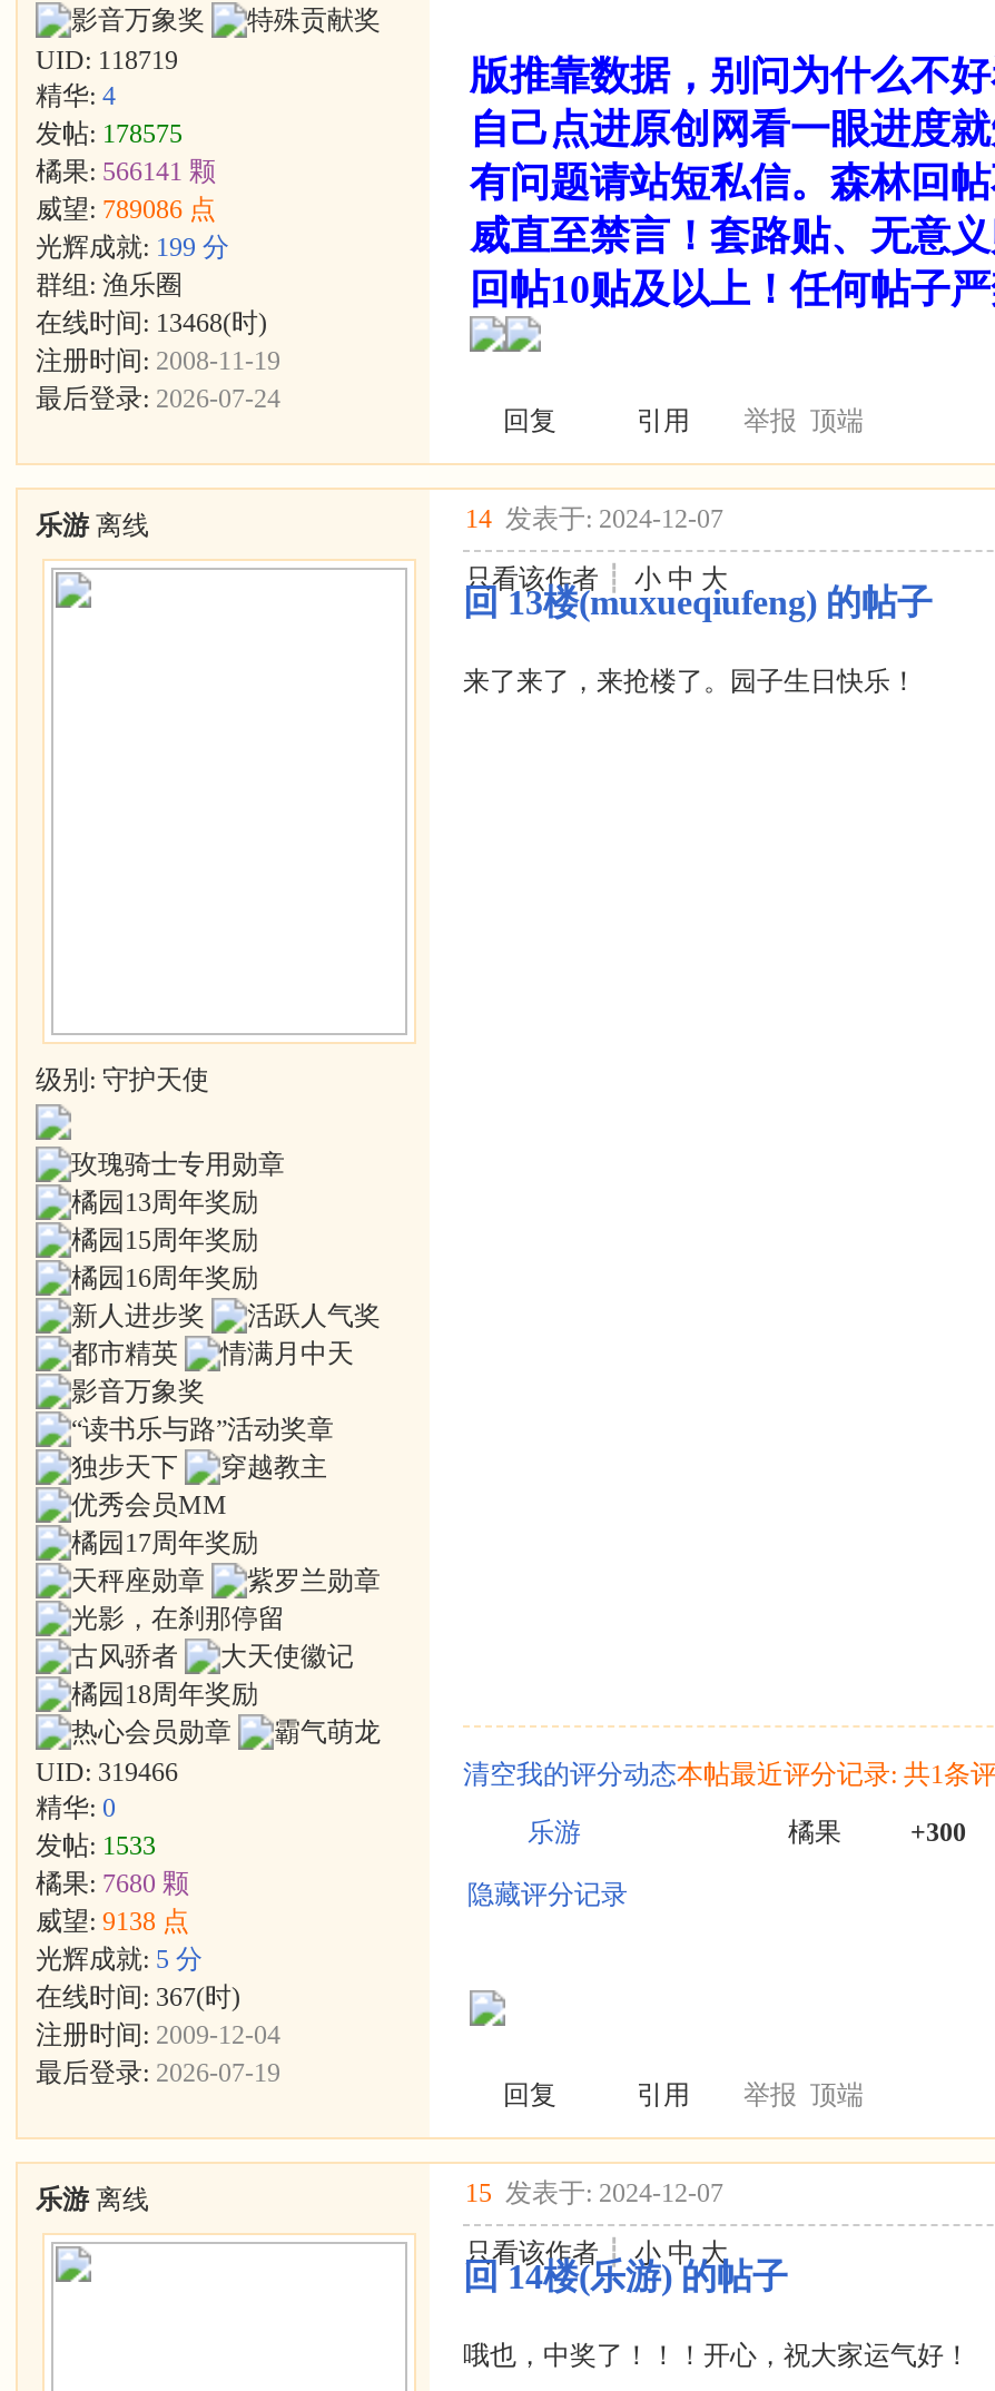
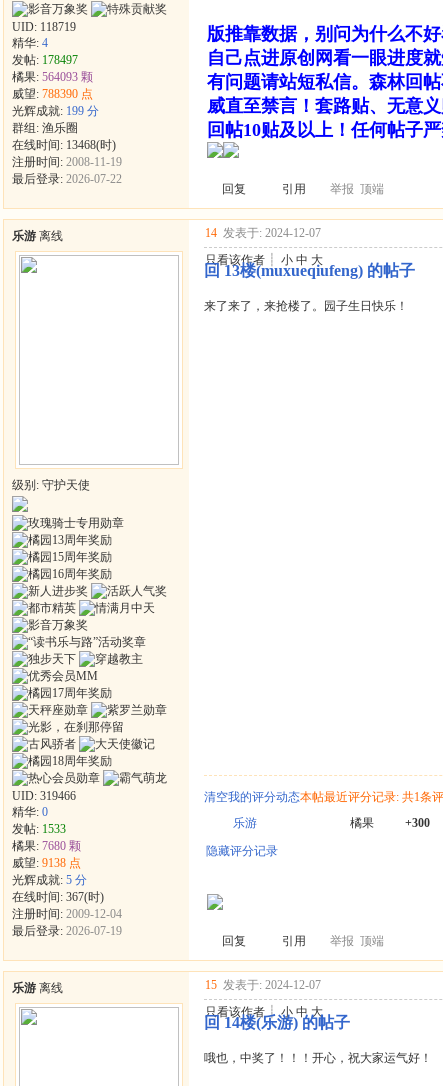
[36,118,183,149] 发帖: 178575 -> [12,53,78,67] 发帖: 178497
[36,155,216,187] 橘果: 566141 颗 -> [12,70,93,84] 橘果: 564093 颗
[36,193,216,224] 威望: 789086 点 -> [12,87,93,101] 威望: 788390 点
[36,382,280,414] 最后登录: 2026-07-24 -> [12,172,122,186] 最后登录: 2026-07-22

